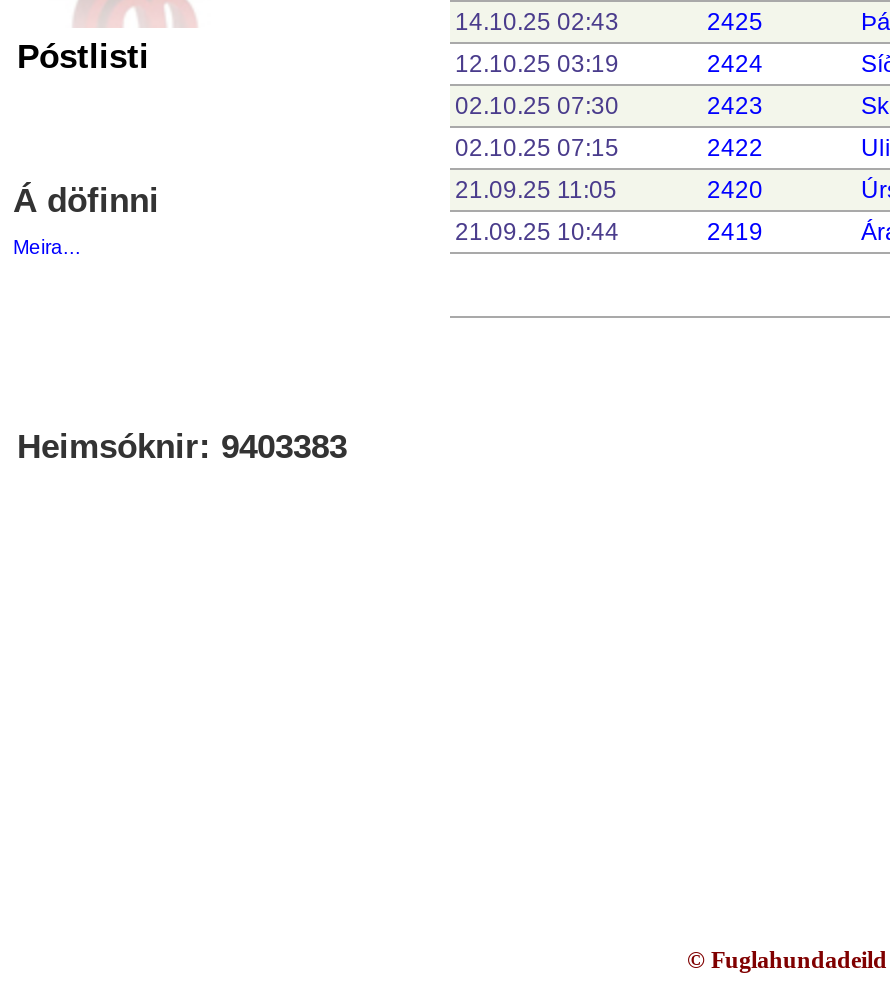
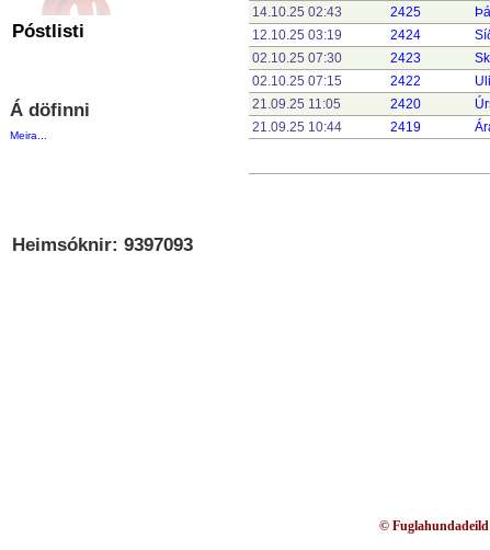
[17,428,347,466] Heimsóknir: 9403383 -> [12,234,192,255] Heimsóknir: 9397093

